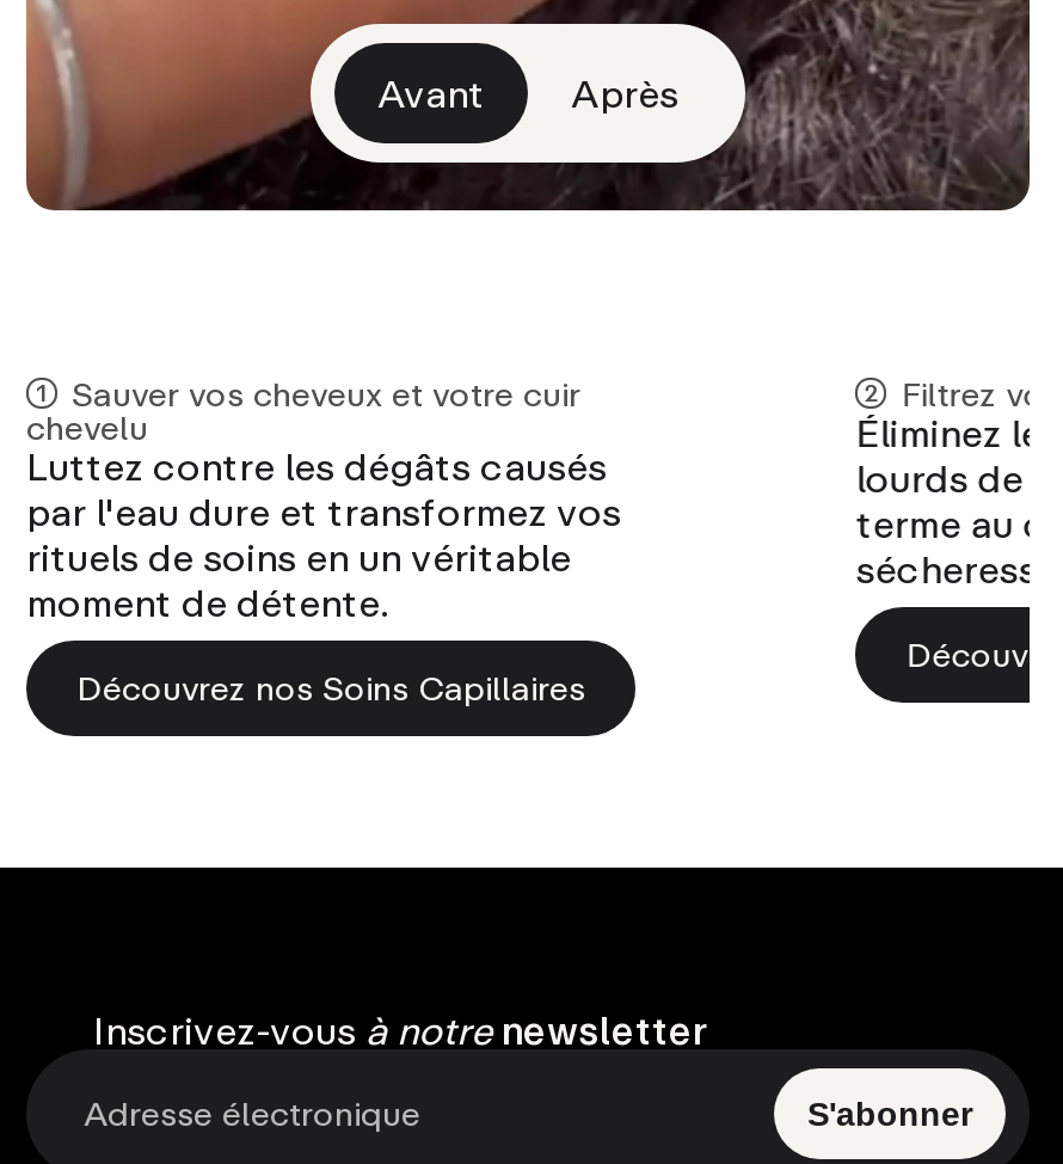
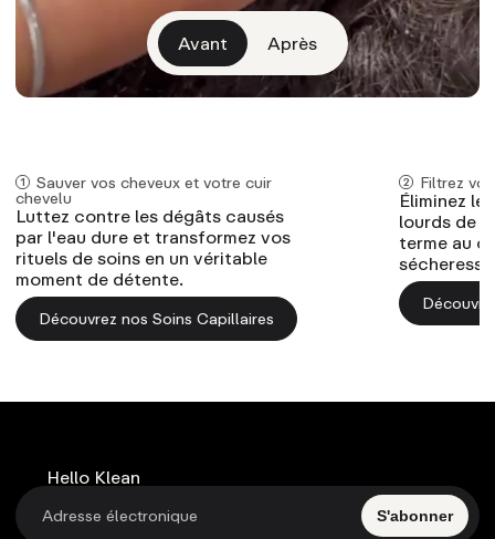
[93,1006,709,1054] Inscrivez-vous à notre newsletter -> [46,466,140,488] Hello Klean

